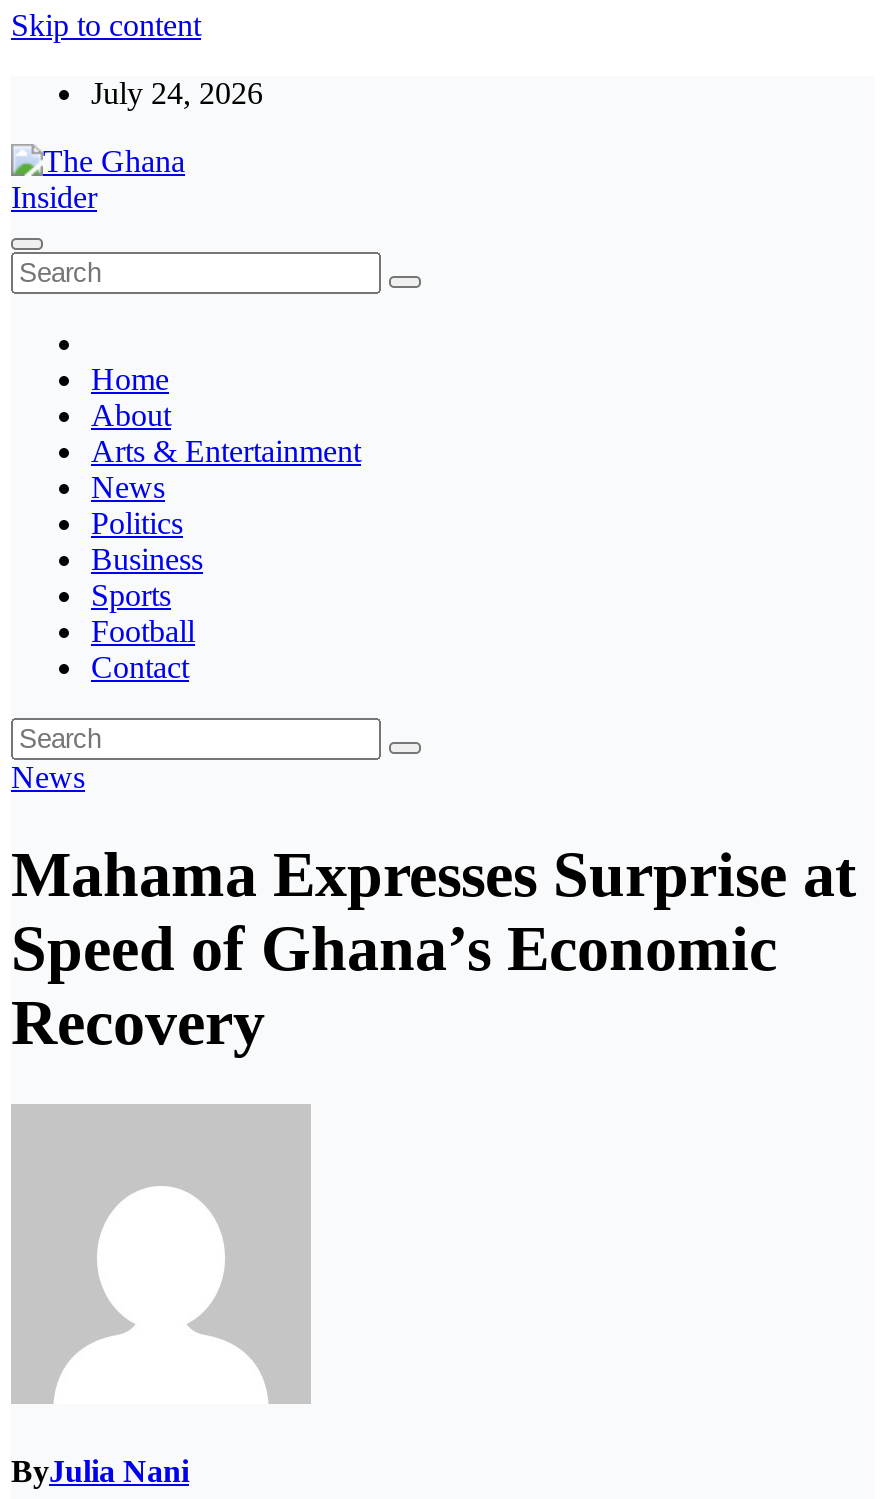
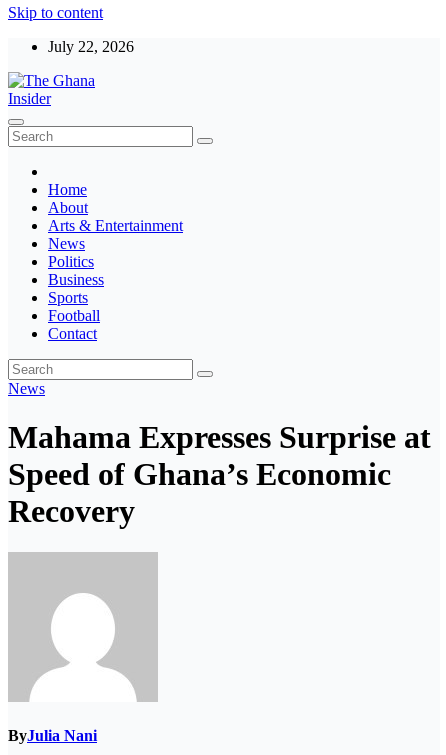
[91,76,263,110] July 24, 2026 -> [48,38,134,55] July 22, 2026

